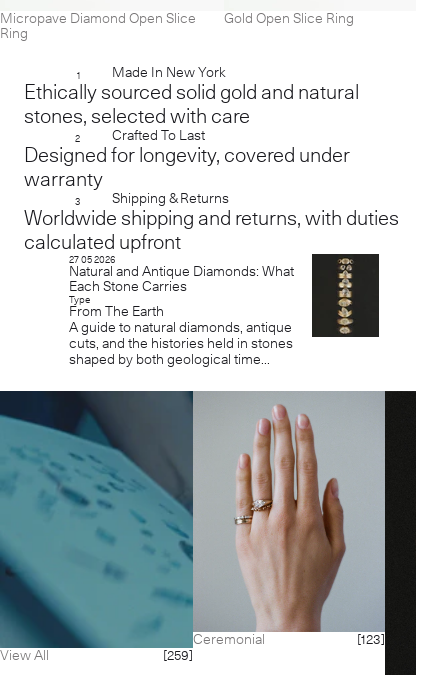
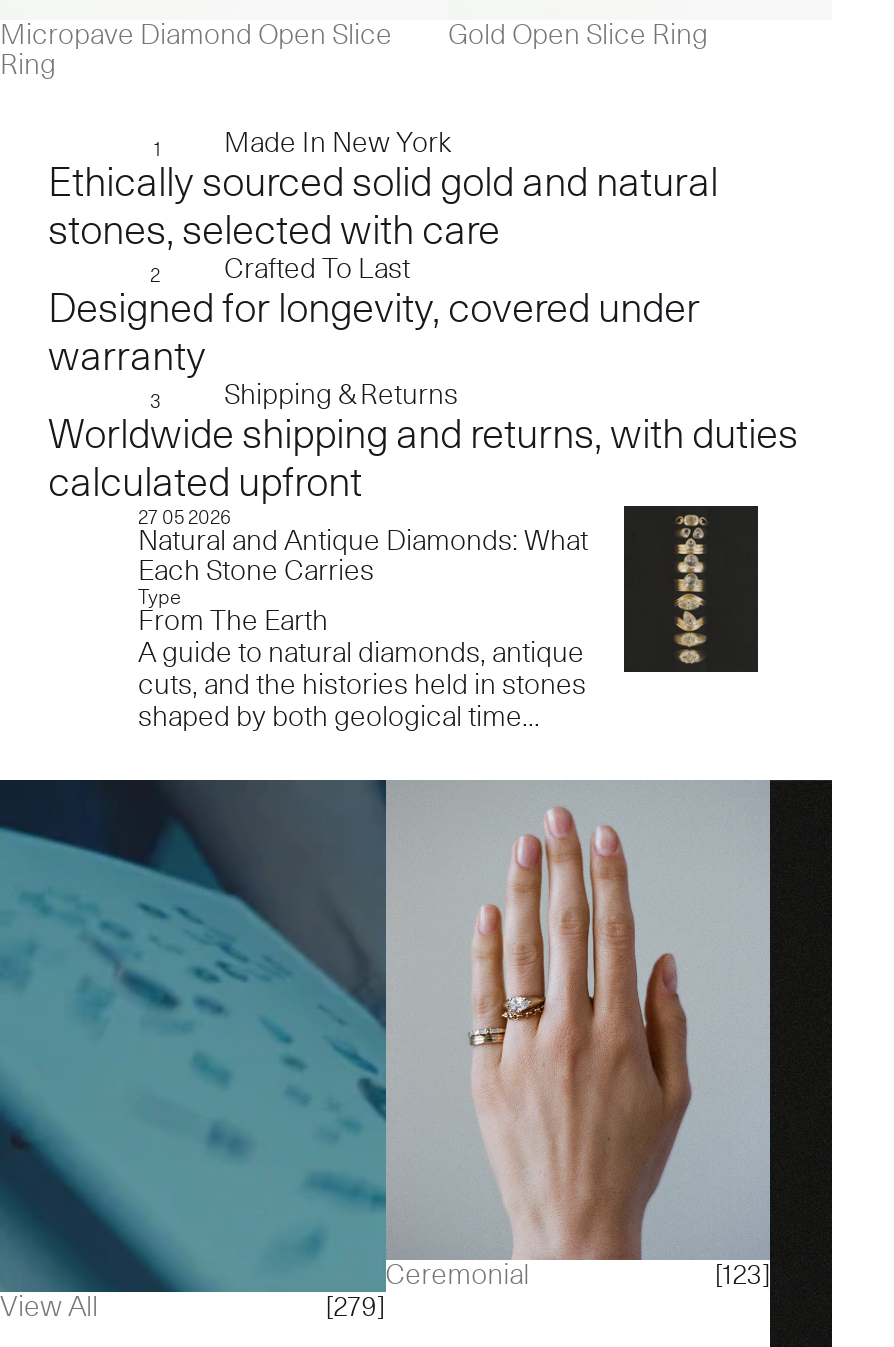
[163,647,193,663] [259] -> [325,1291,385,1323] [279]

